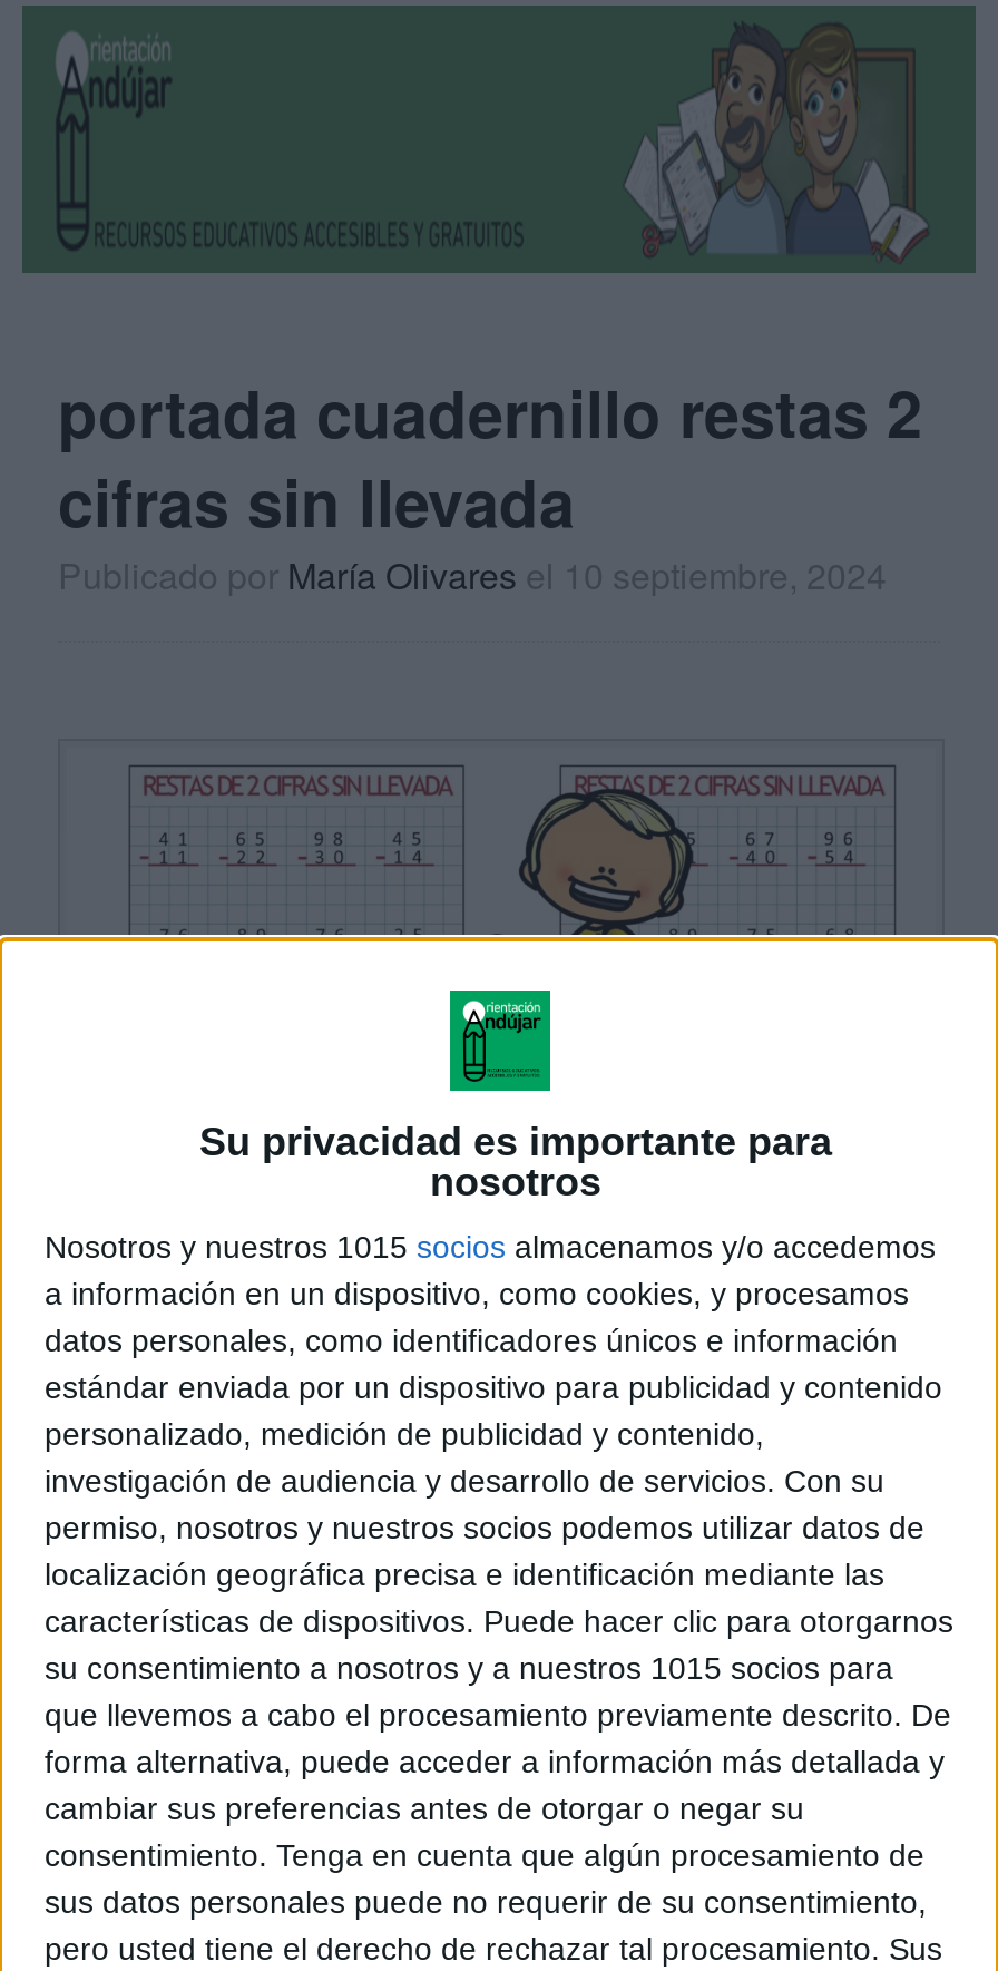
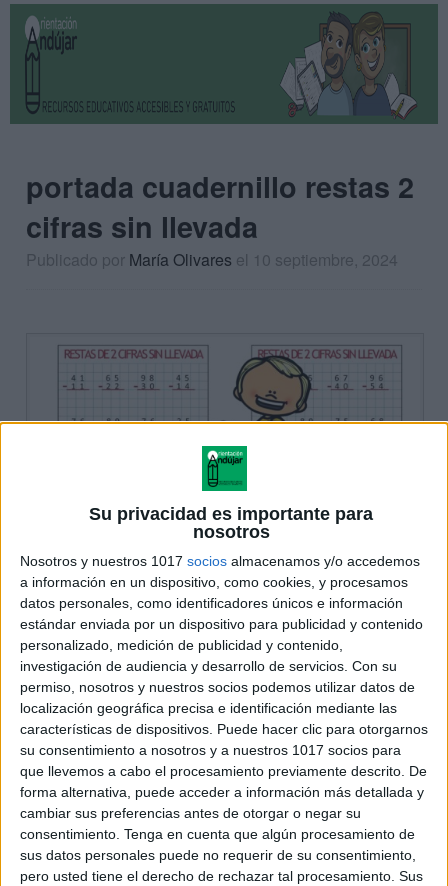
[45,1229,936,1264] Nosotros y nuestros 1015 socios almacenamos y/o accedemos -> [20,553,420,569] Nosotros y nuestros 1017 socios almacenamos y/o accedemos
[45,1650,893,1685] su consentimiento a nosotros y a nuestros 1015 socios para -> [20,742,401,758] su consentimiento a nosotros y a nuestros 1017 socios para

